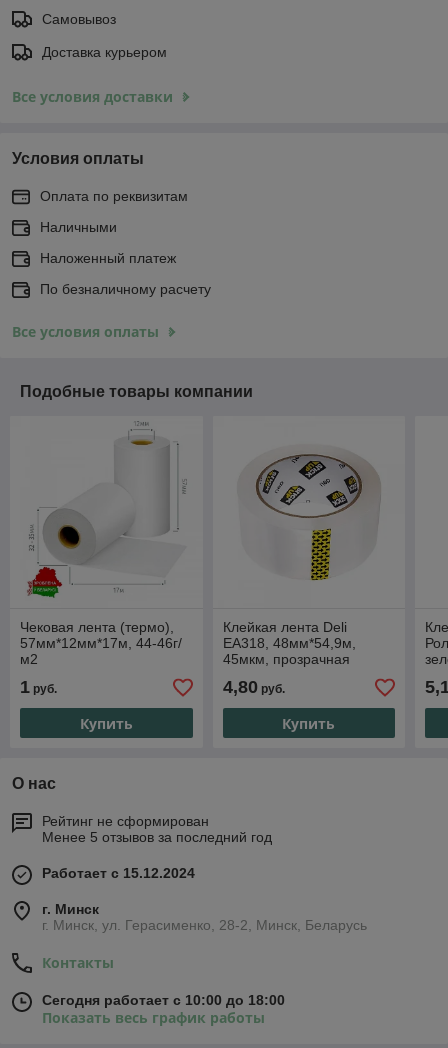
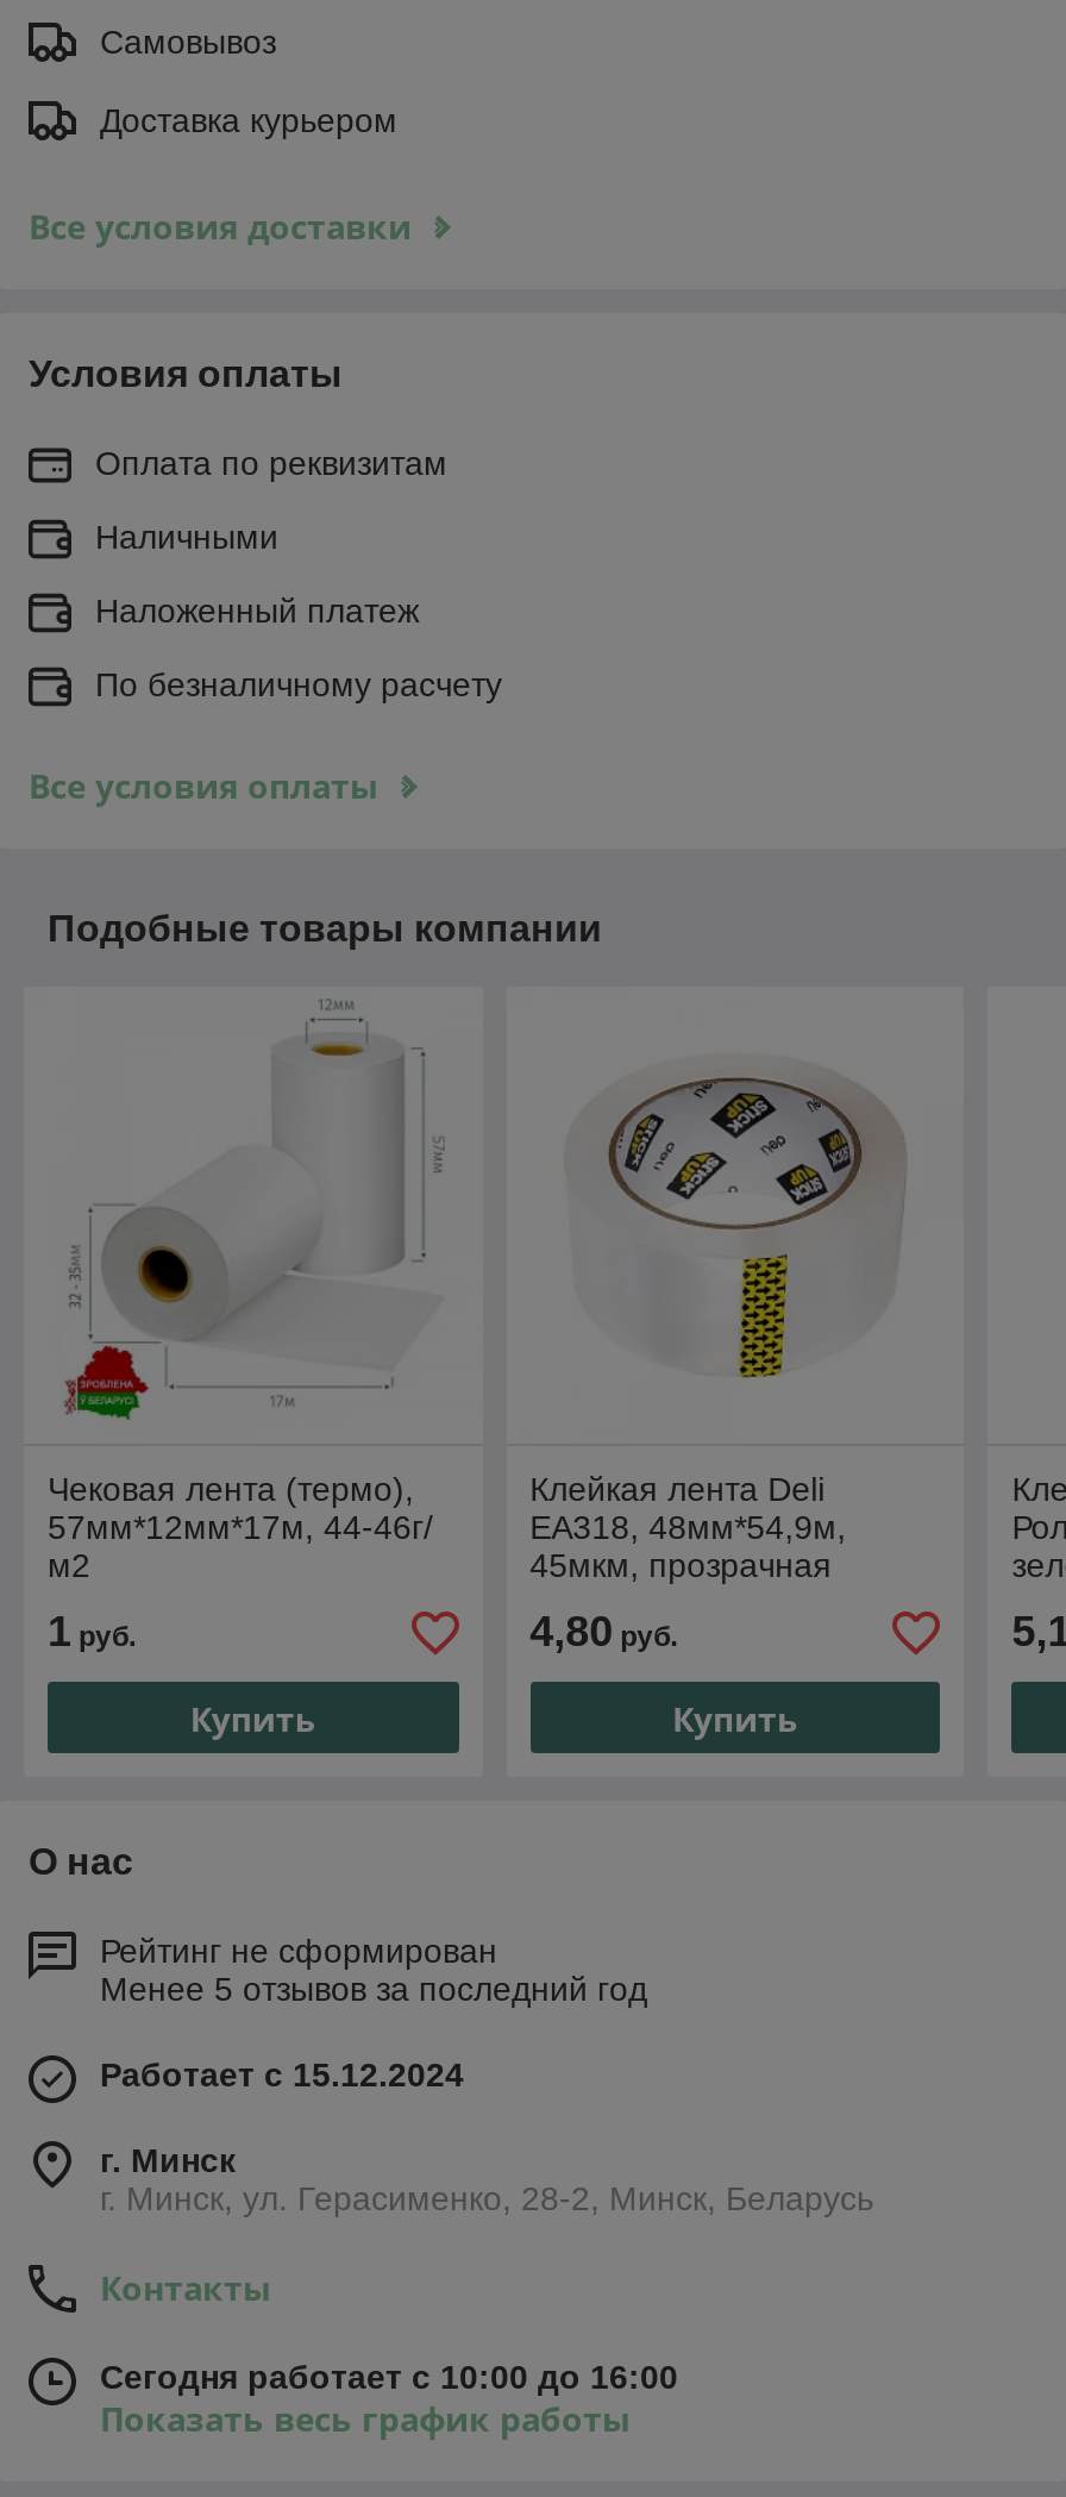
[42,992,285,1008] Сегодня работает с 10:00 до 18:00 -> [100,2359,678,2397] Сегодня работает с 10:00 до 16:00

